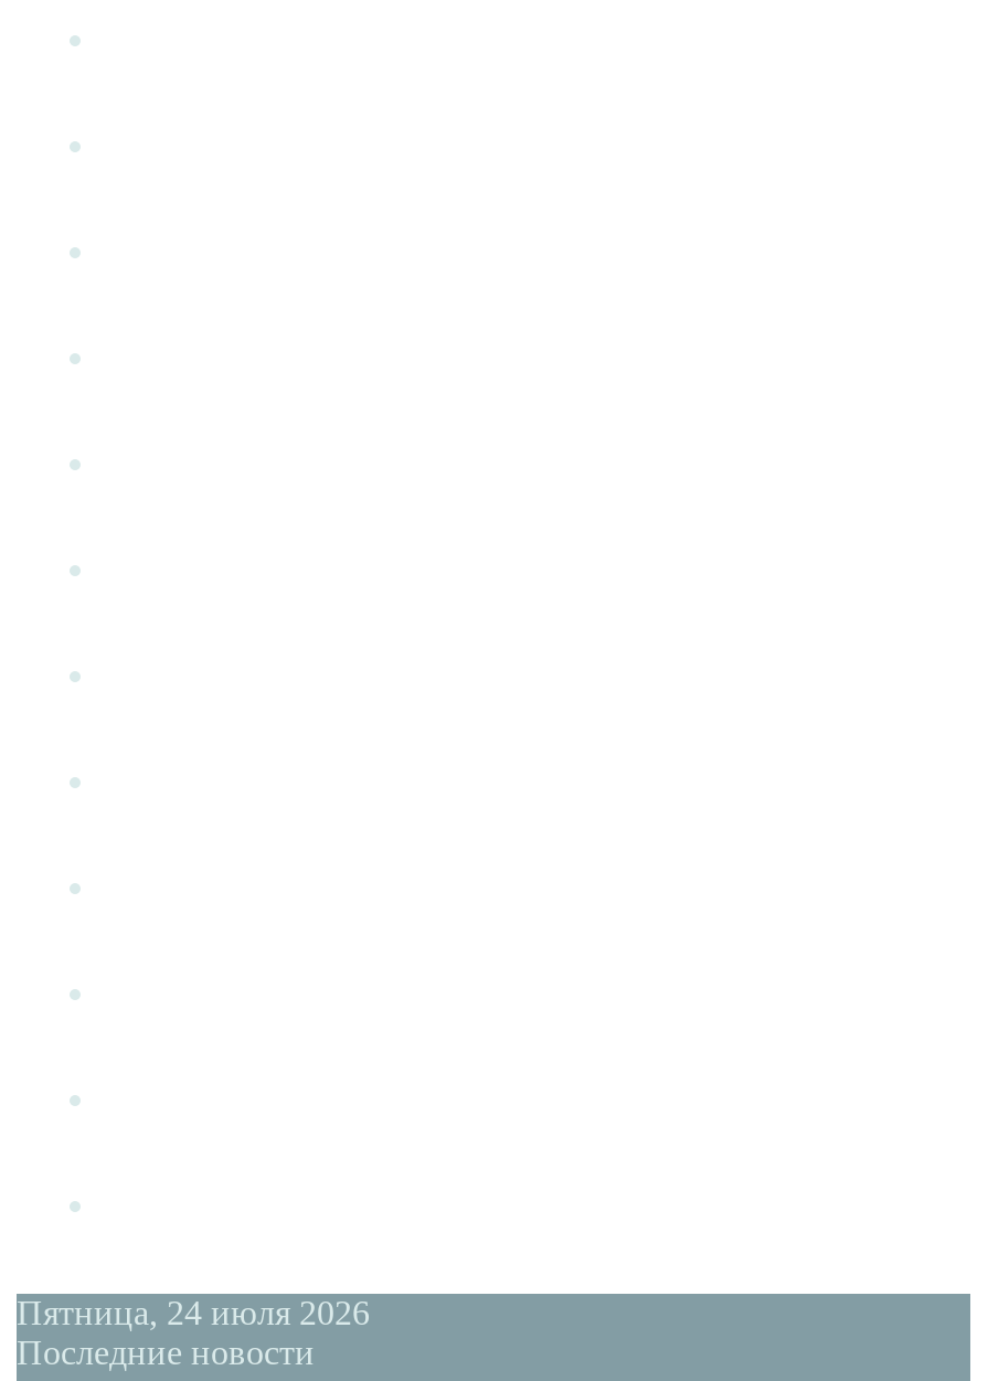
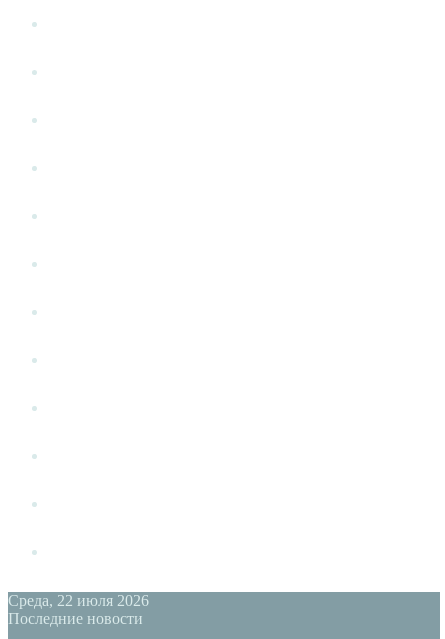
[17,1294,370,1331] Пятница, 24 июля 2026 -> [8,592,149,609] Среда, 22 июля 2026

